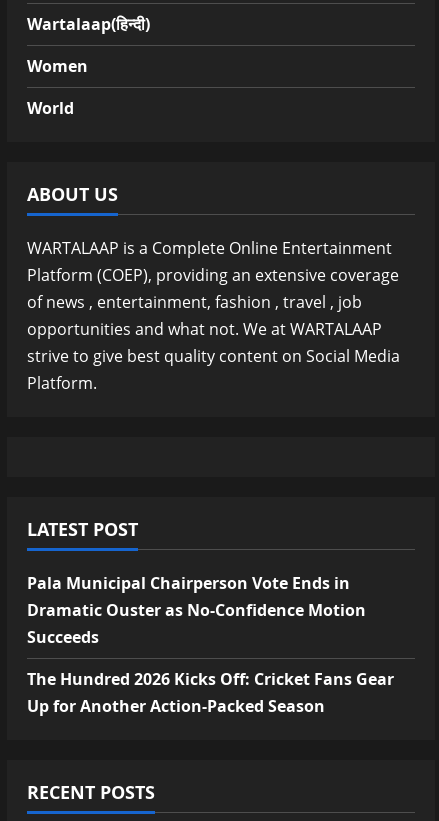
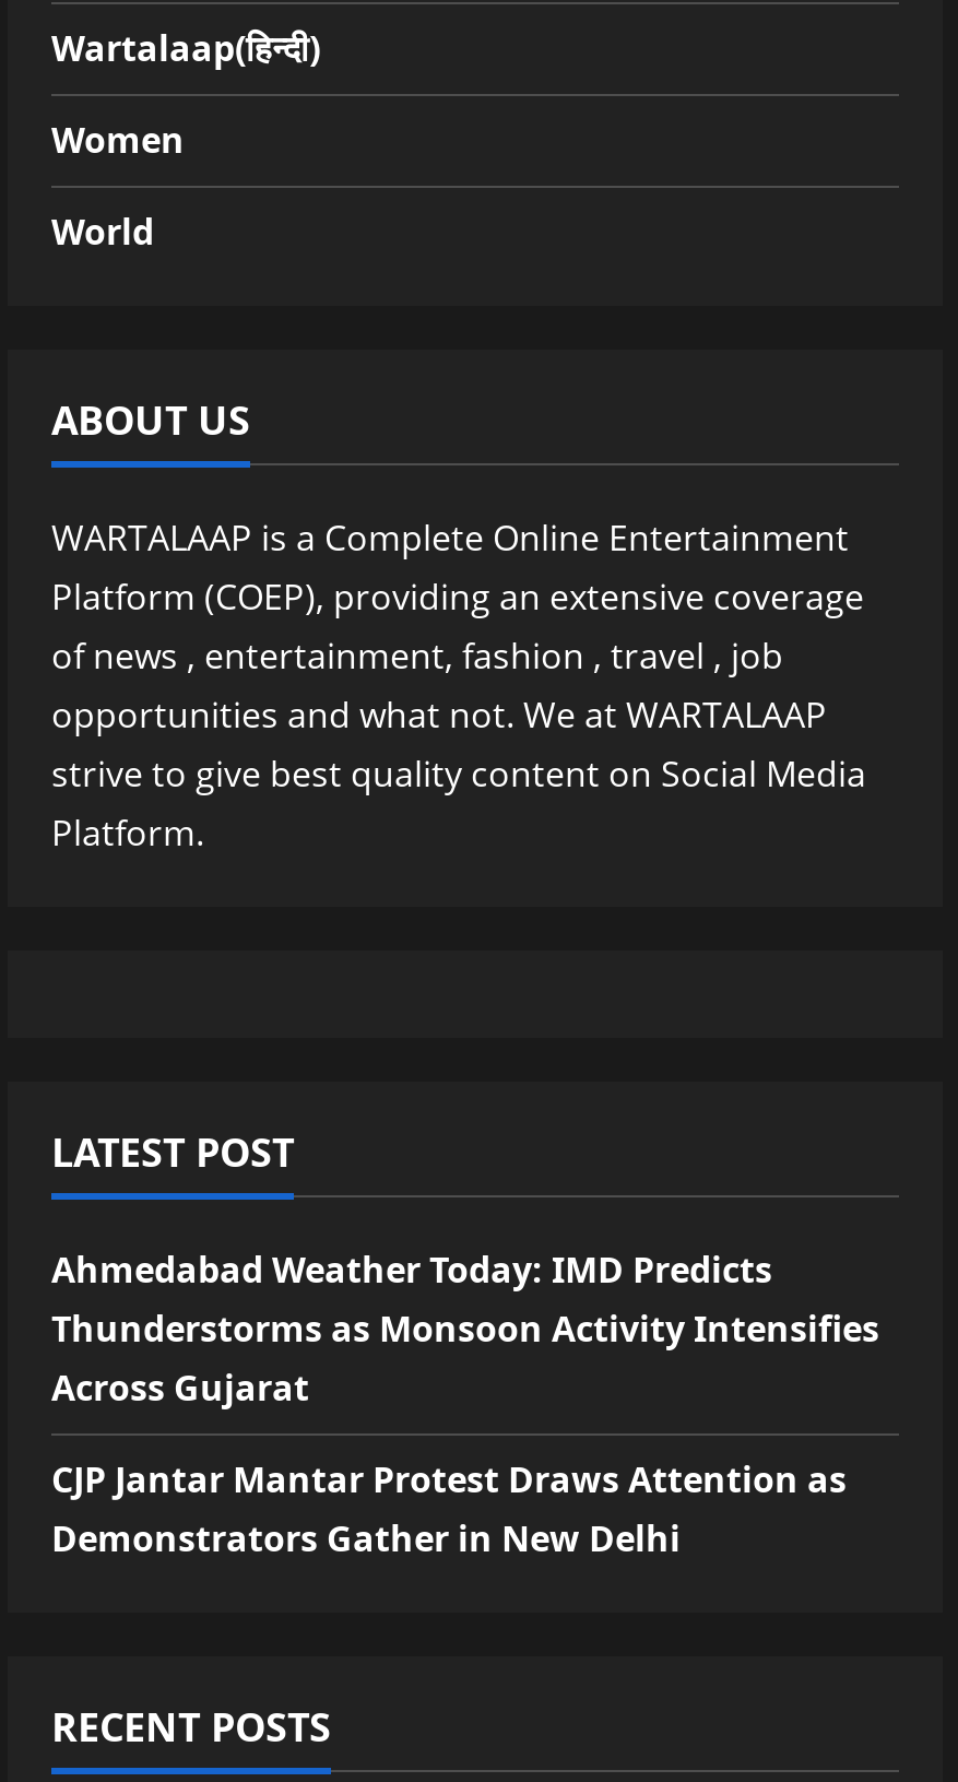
[27,572,366,648] Pala Municipal Chairperson Vote Ends in | Dramatic Ouster as No-Confidence Motion | Succeeds -> [51,1246,879,1412] Ahmedabad Weather Today: IMD Predicts | Thunderstorms as Monsoon Activity Intensifies | Across Gujarat
[27,668,394,717] The Hundred 2026 Kicks Off: Cricket Fans Gear | Up for Another Action-Packed Season -> [51,1456,847,1563] CJP Jantar Mantar Protest Draws Attention as | Demonstrators Gather in New Delhi

